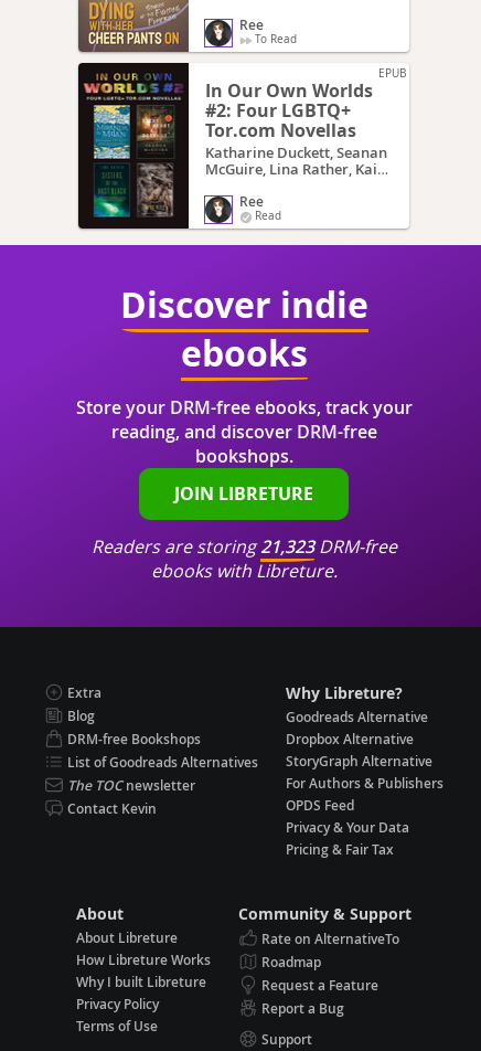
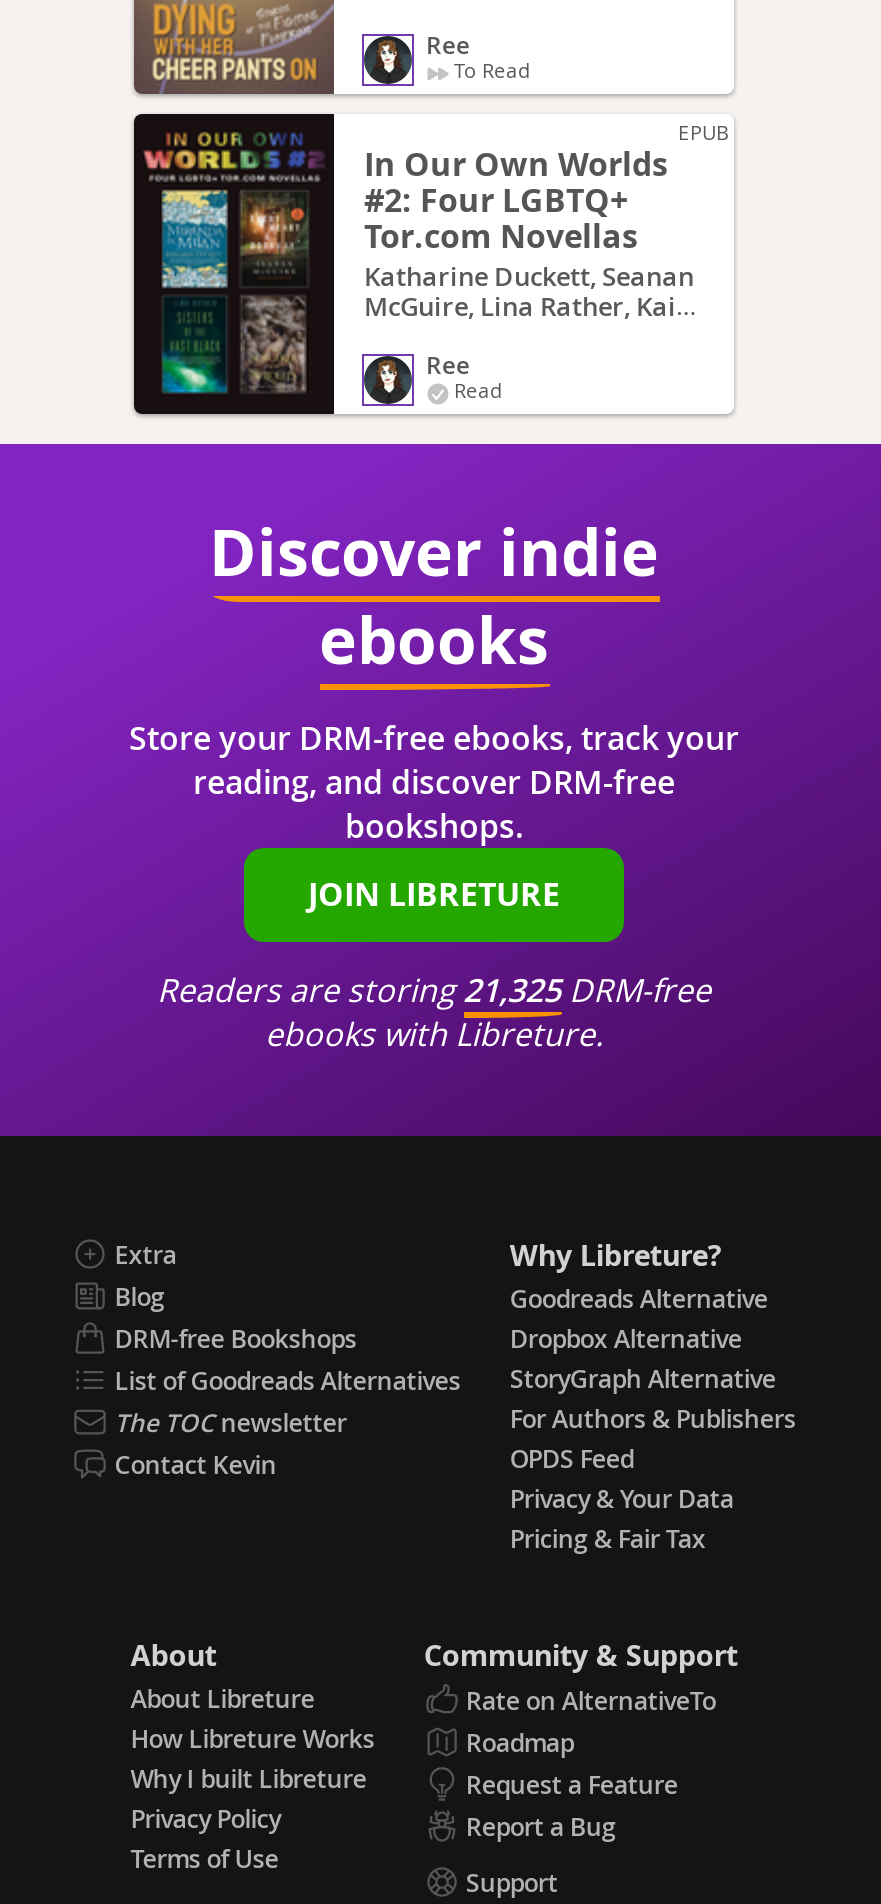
[91,534,397,559] Readers are storing21,323 DRM-free -> [157,968,711,1012] Readers are storing21,325 DRM-free

